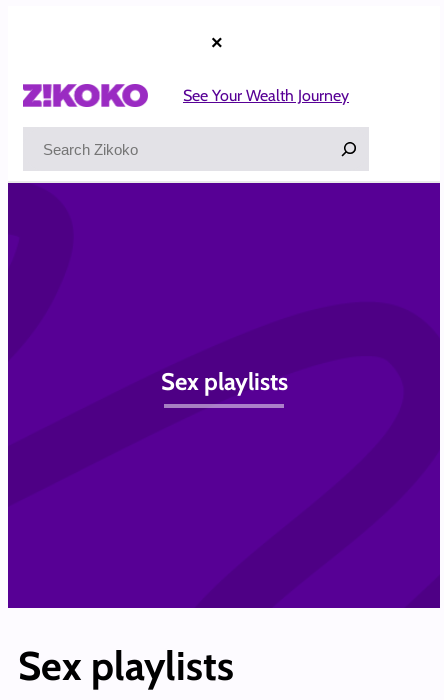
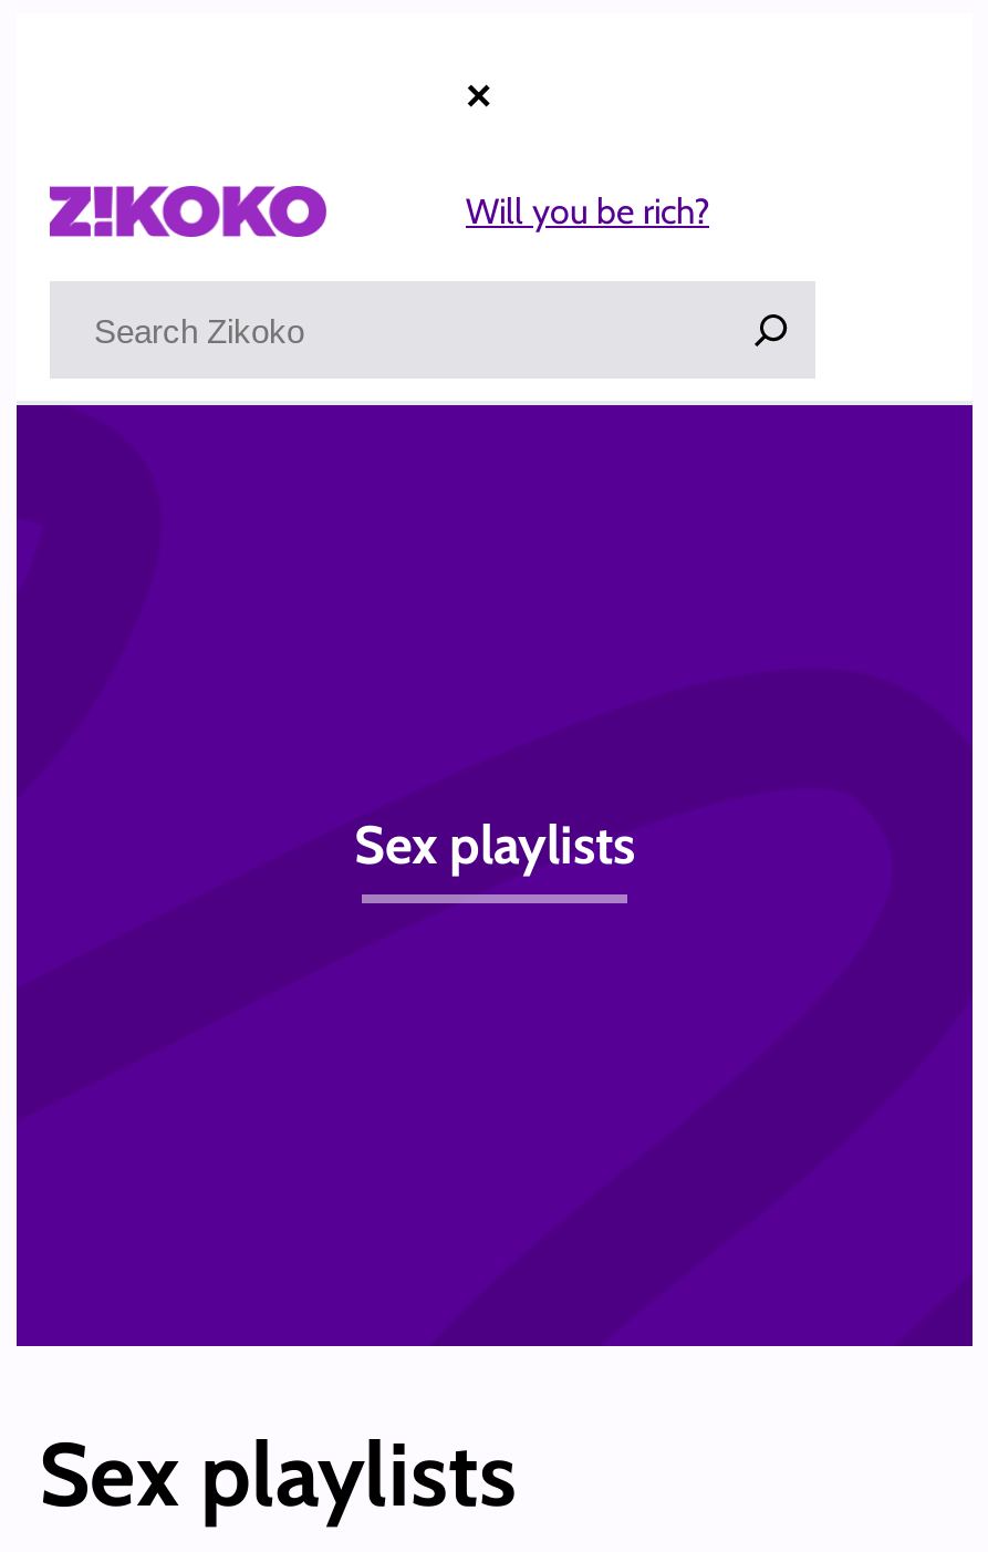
[183,86,349,105] See Your Wealth Journey -> [466,190,709,232] Will you be rich?

